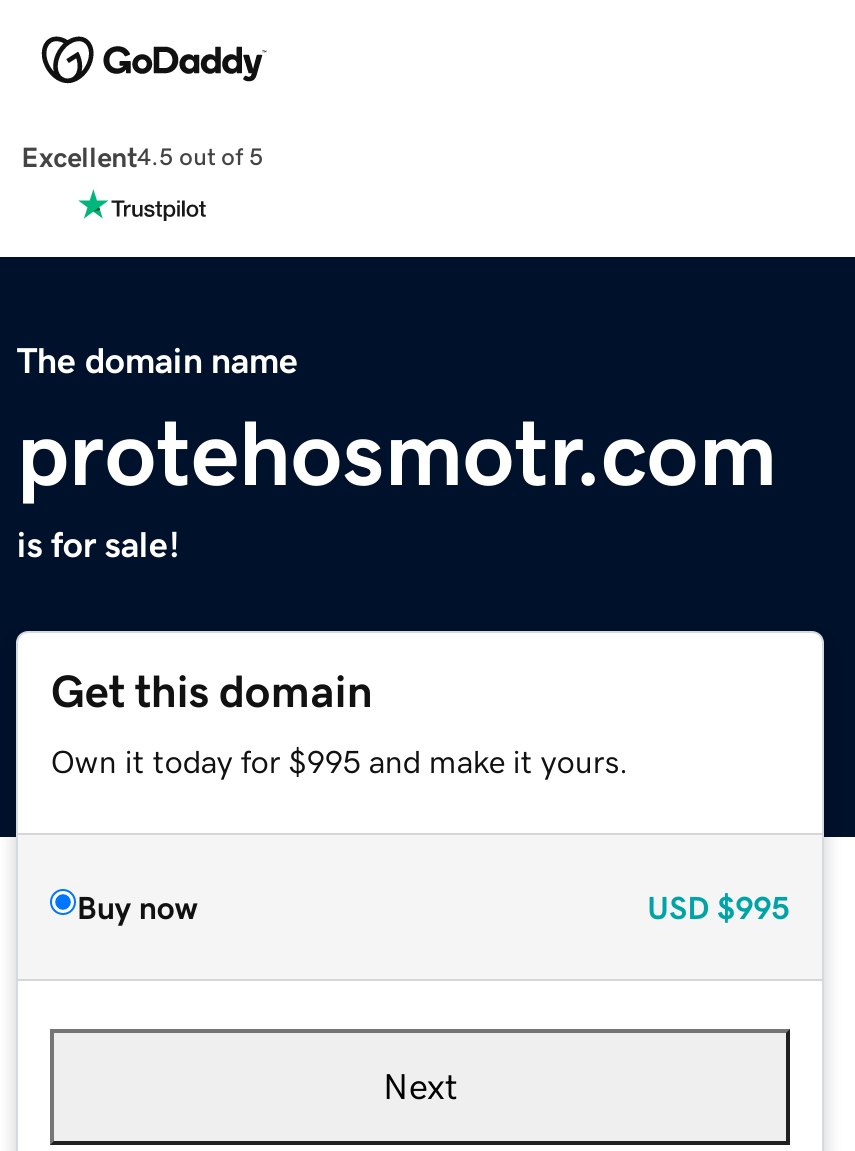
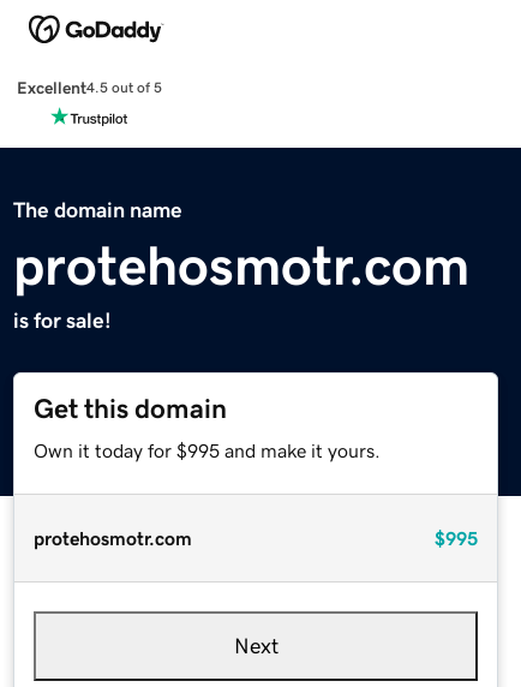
[77,890,789,922] Buy now | USD $995 -> [34,528,477,547] protehosmotr.com | $995

